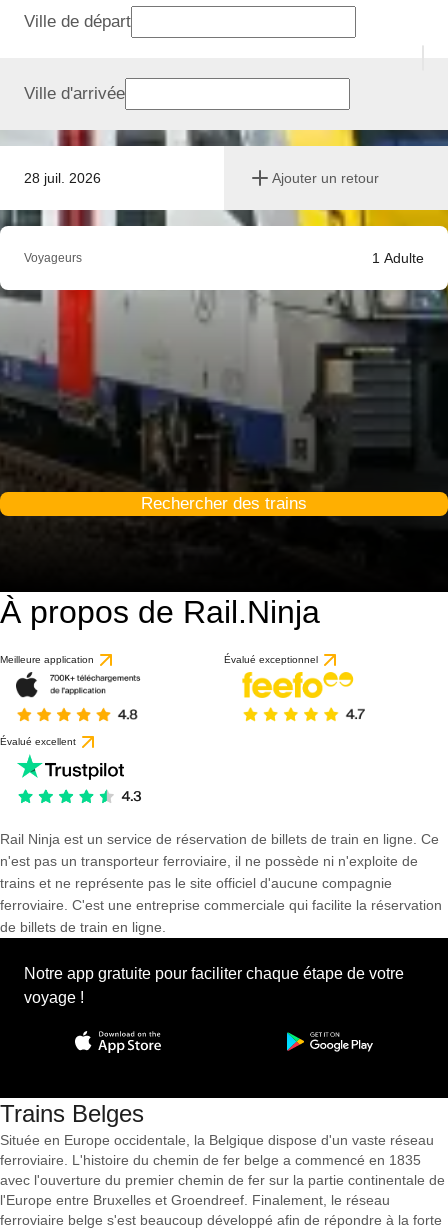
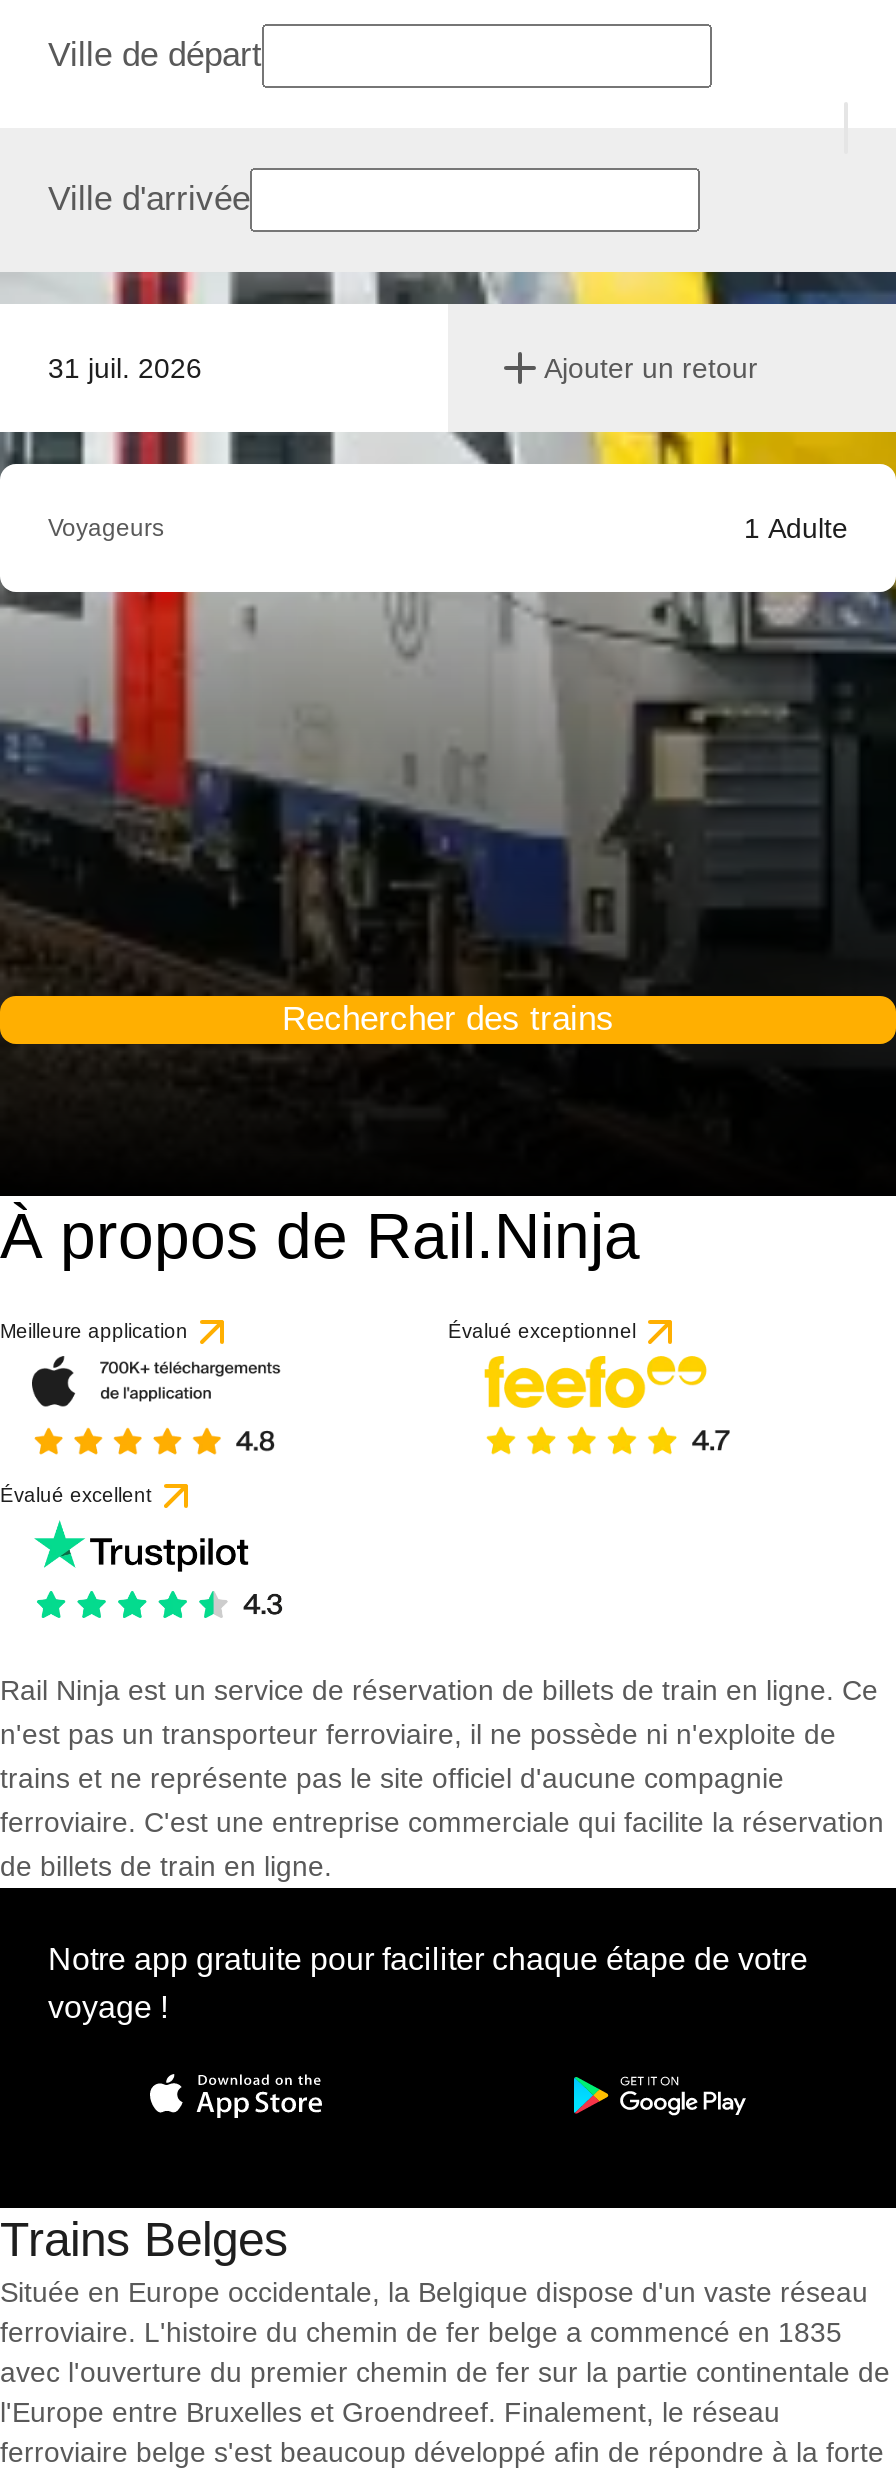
[24,170,101,186] 28 juil. 2026 -> [48,352,202,384] 31 juil. 2026

